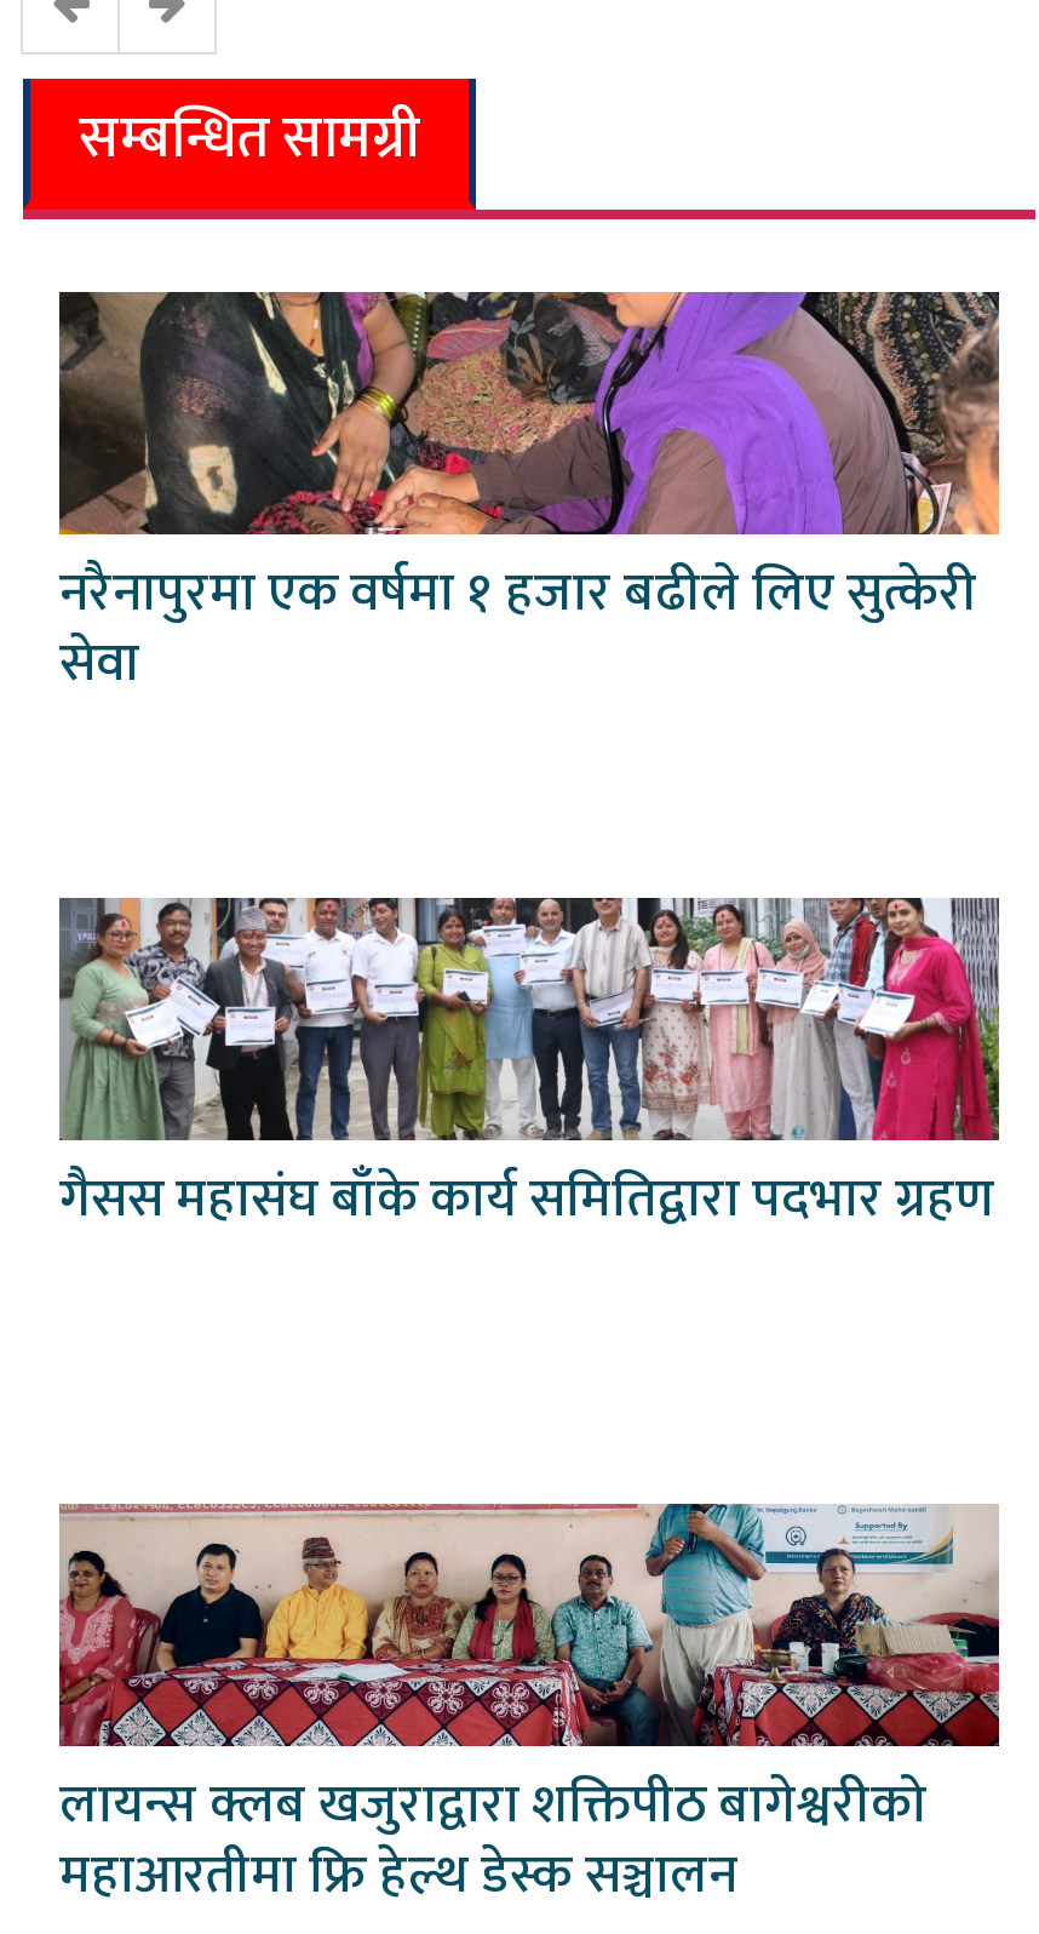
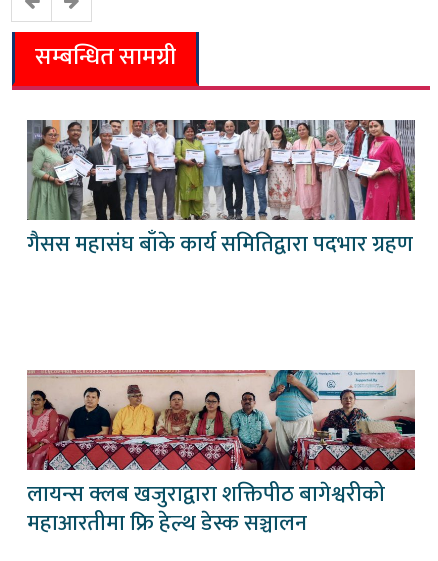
[59,291,1001,708] [image] | नरैनापुरमा एक वर्षमा १ हजार बढीले लिए सुत्केरी | सेवा -> none

